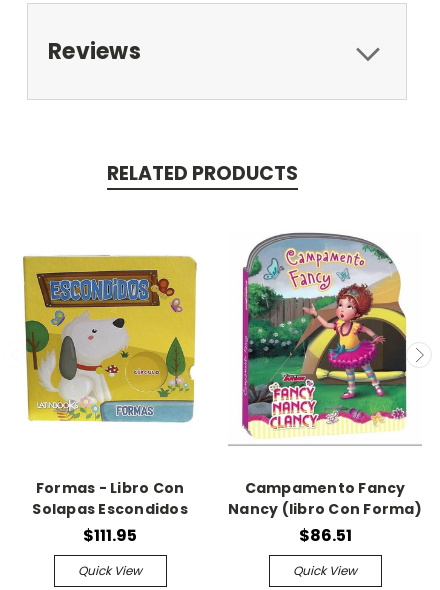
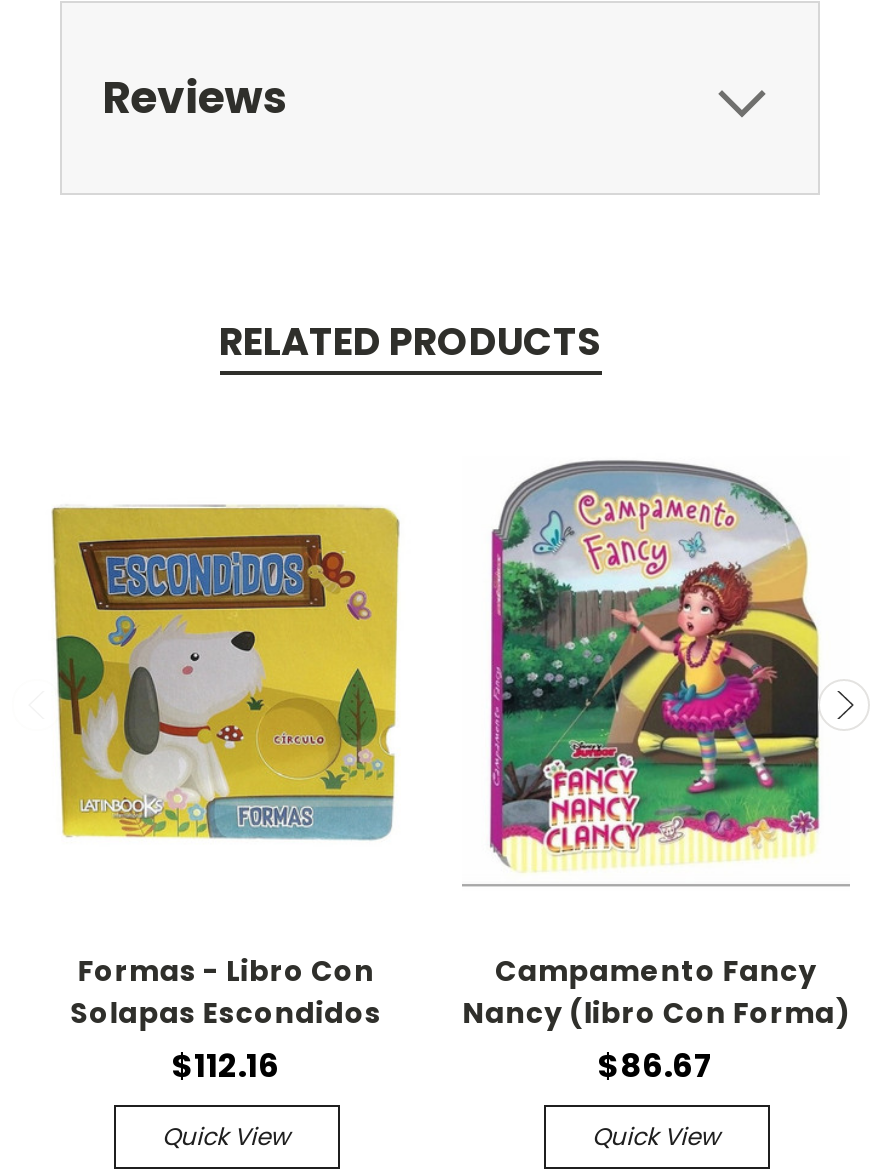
[83,524,137,547] $111.95 -> [172,1042,280,1088] $112.16
[298,524,351,547] $86.51 -> [598,1042,714,1088] $86.67

